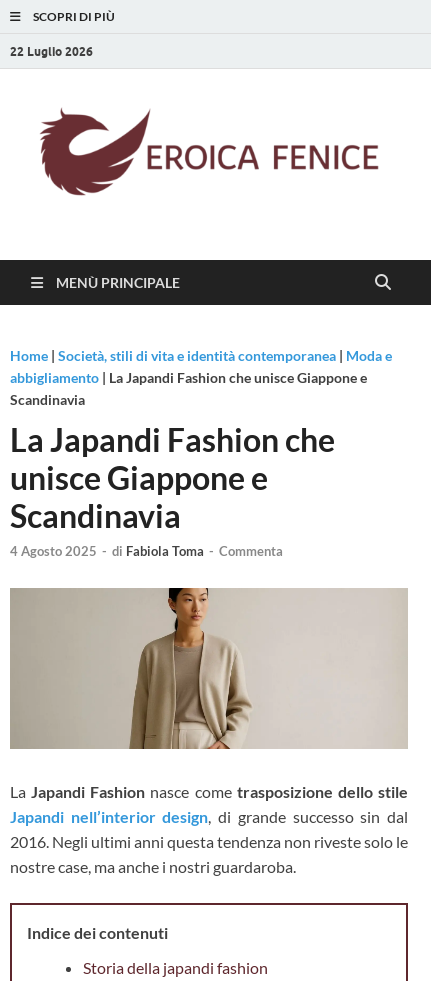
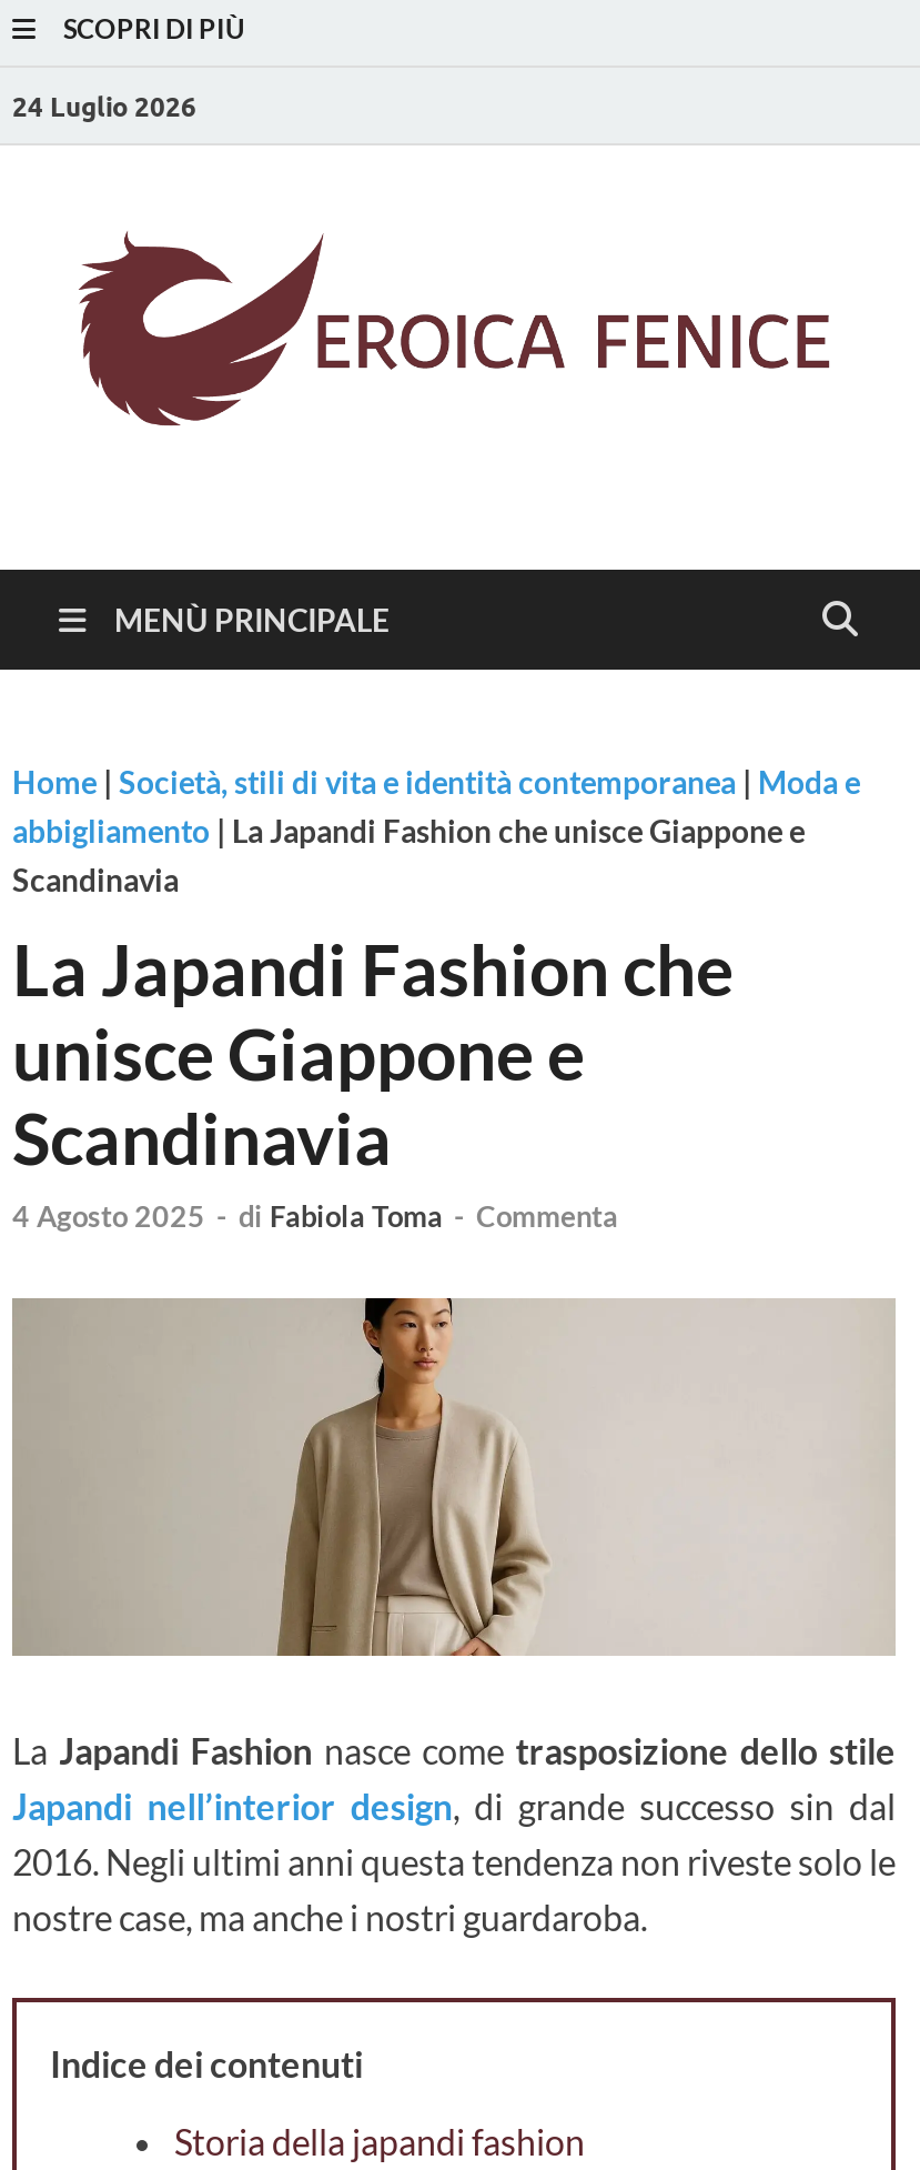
[10,43,93,58] 22 Luglio 2026 -> [12,89,196,122] 24 Luglio 2026

